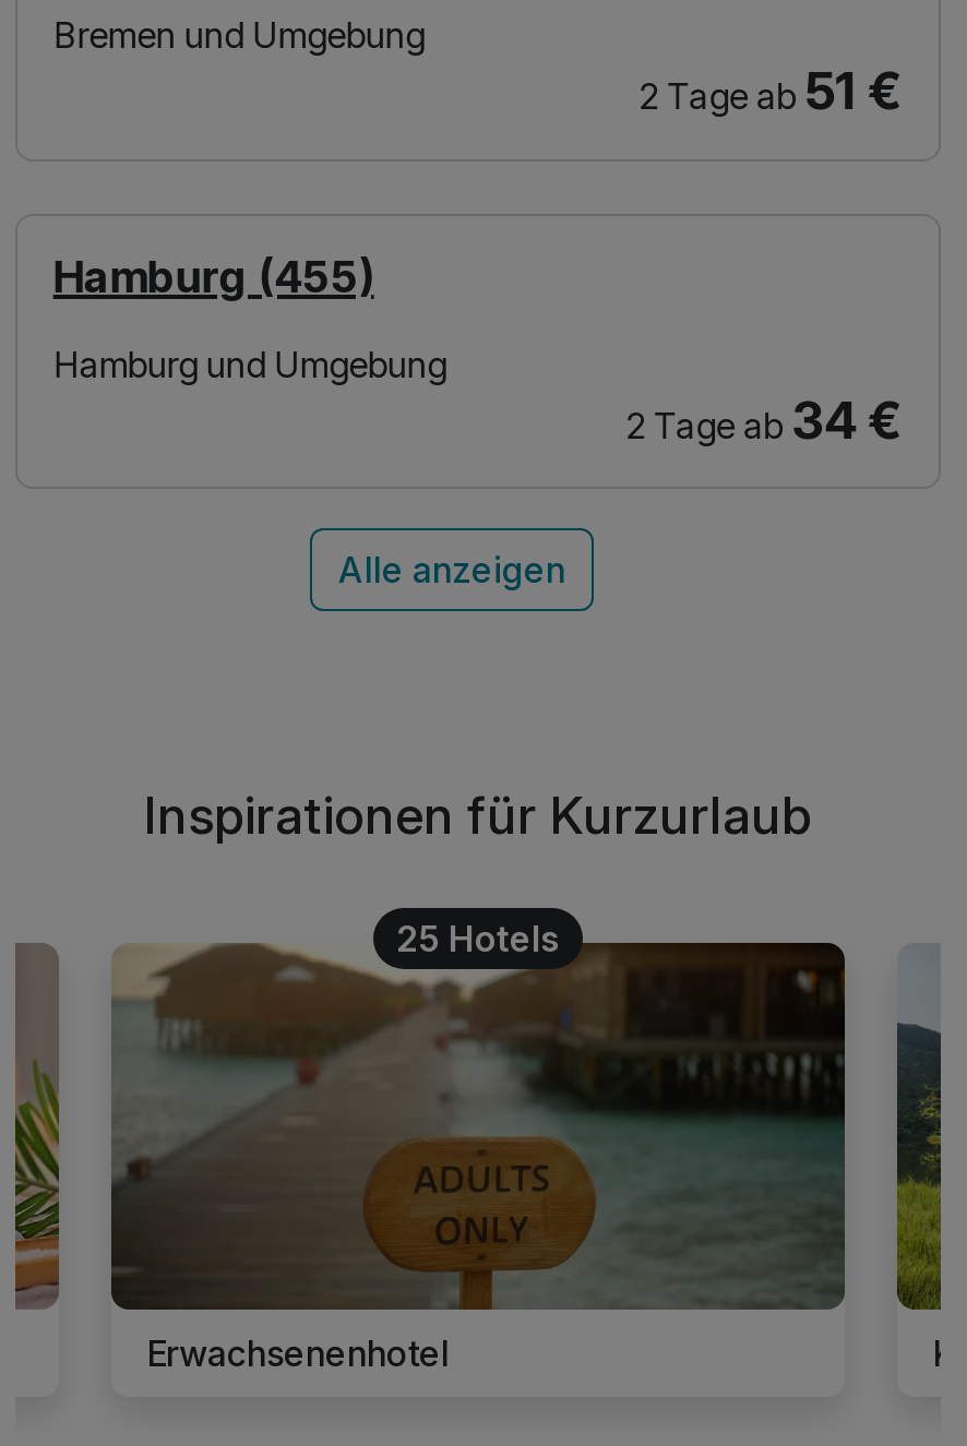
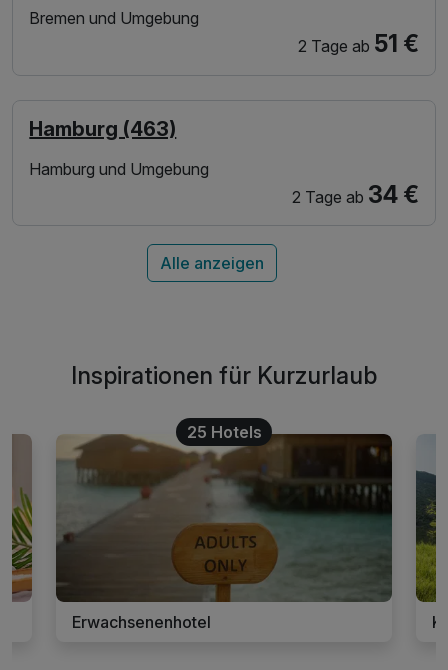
[53,251,374,303] Hamburg (455) -> [29,117,176,141] Hamburg (463)

